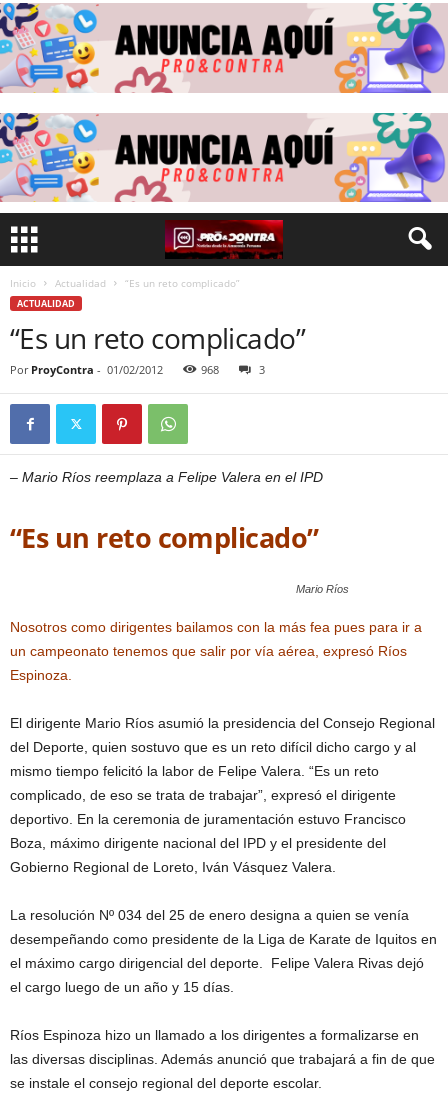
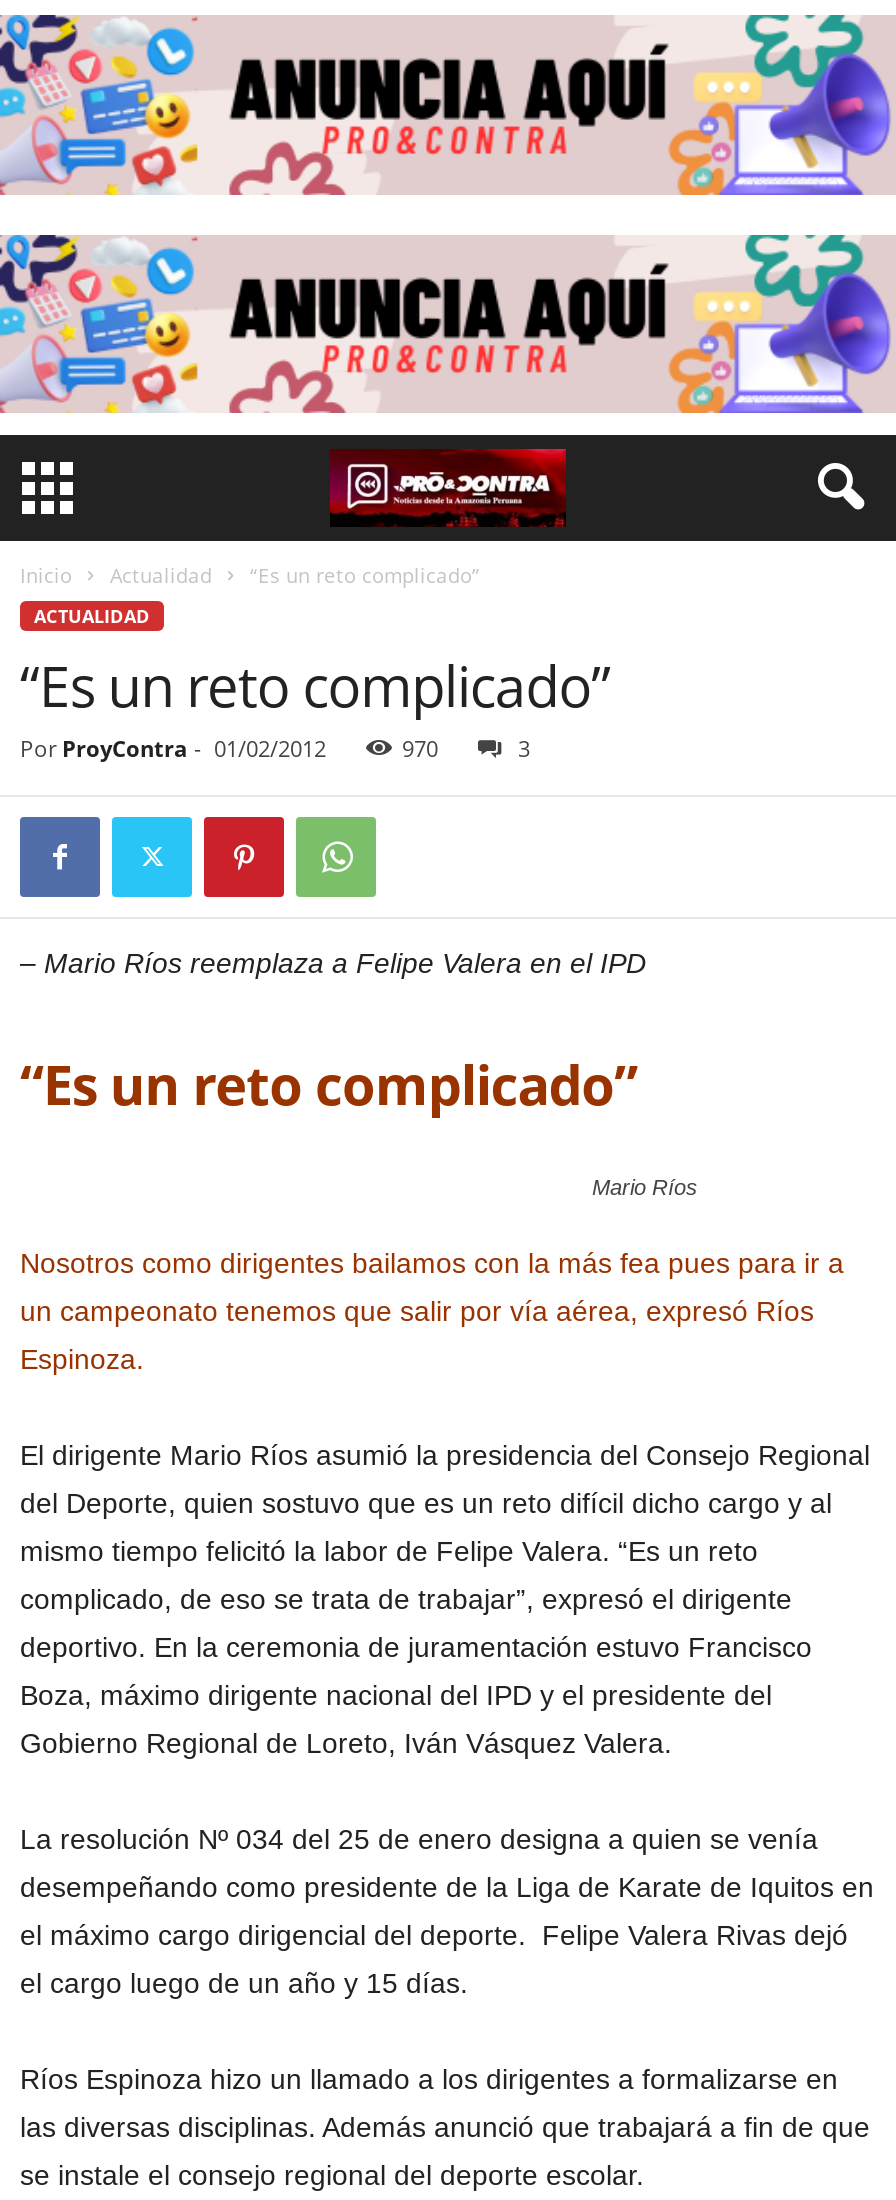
[201,362,219,377] 968 -> [402,733,438,763] 970

